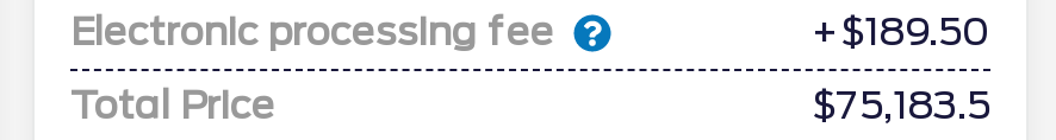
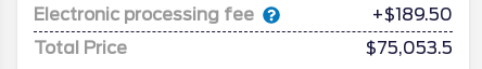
[812,83,990,128] $75,183.5 -> [366,38,453,58] $75,053.5

